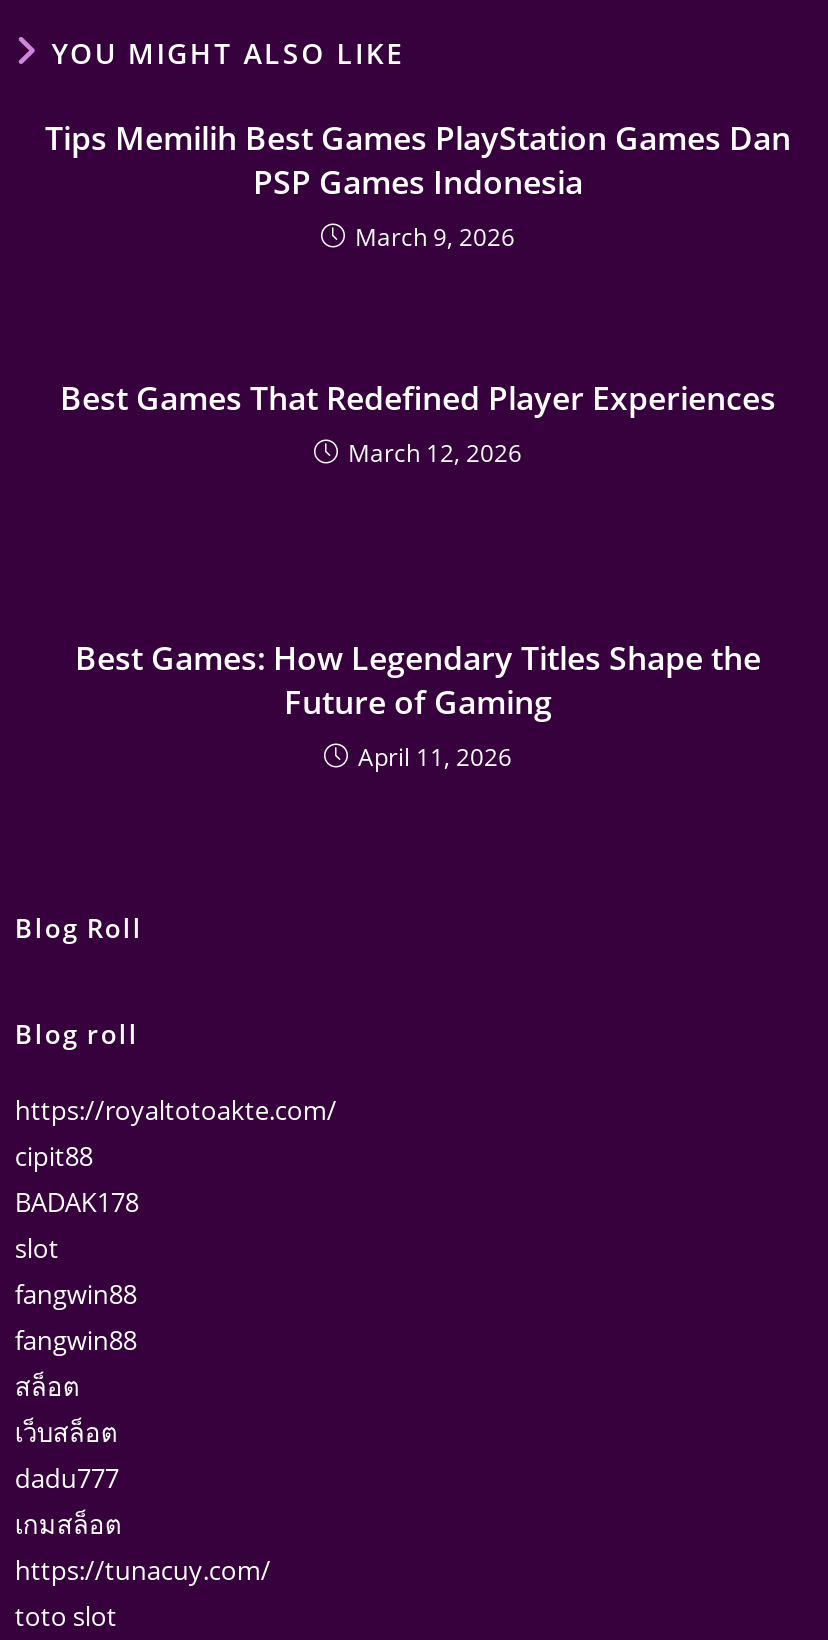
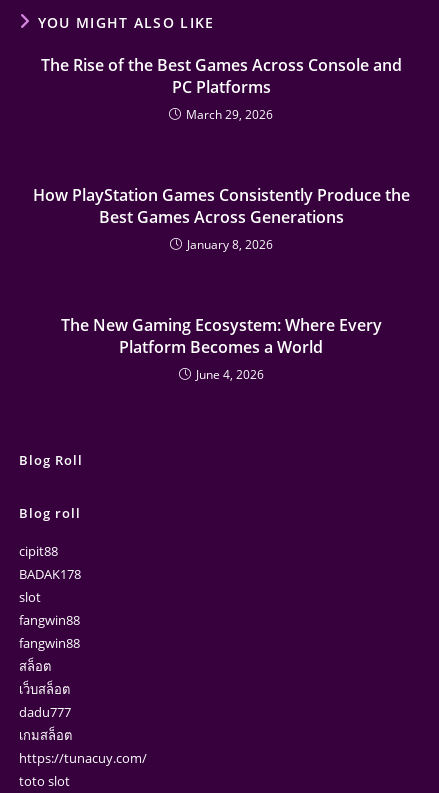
[45,115,791,253] Tips Memilih Best Games PlayStation Games Dan | PSP Games Indonesia | March 9, 2026 -> [40,54,401,123] The Rise of the Best Games Across Console and | PC Platforms | March 29, 2026
[60,375,776,469] Best Games That Redefined Player Experiences | March 12, 2026 -> [32,184,409,253] How PlayStation Games Consistently Produce the | Best Games Across Generations | January 8, 2026
[75,635,761,773] Best Games: How Legendary Titles Shape the | Future of Gaming | April 11, 2026 -> [60,314,381,383] The New Gaming Ecosystem: Where Every | Platform Becomes a World | June 4, 2026
[15,1091,337,1127] https://royaltotoakte.com/ -> none

